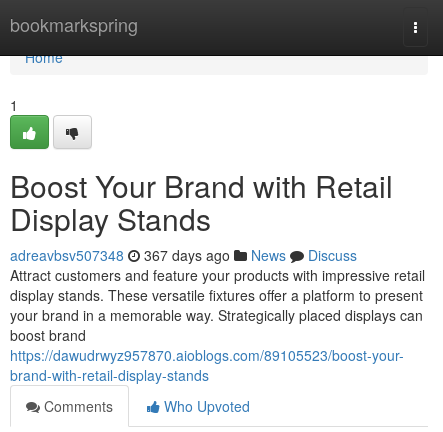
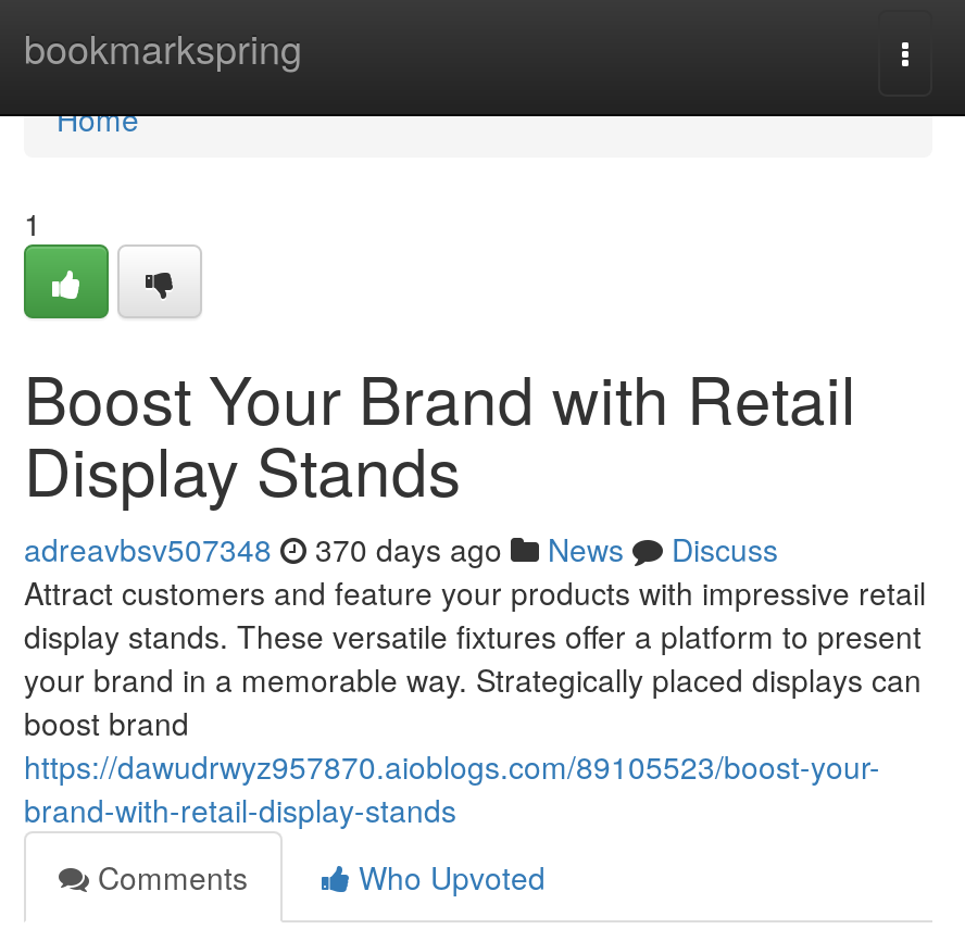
[10,245,357,265] adreavbsv507348 367 days ago News Discuss -> [24,527,778,570] adreavbsv507348 370 days ago News Discuss

